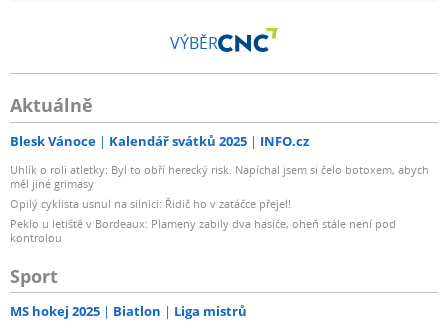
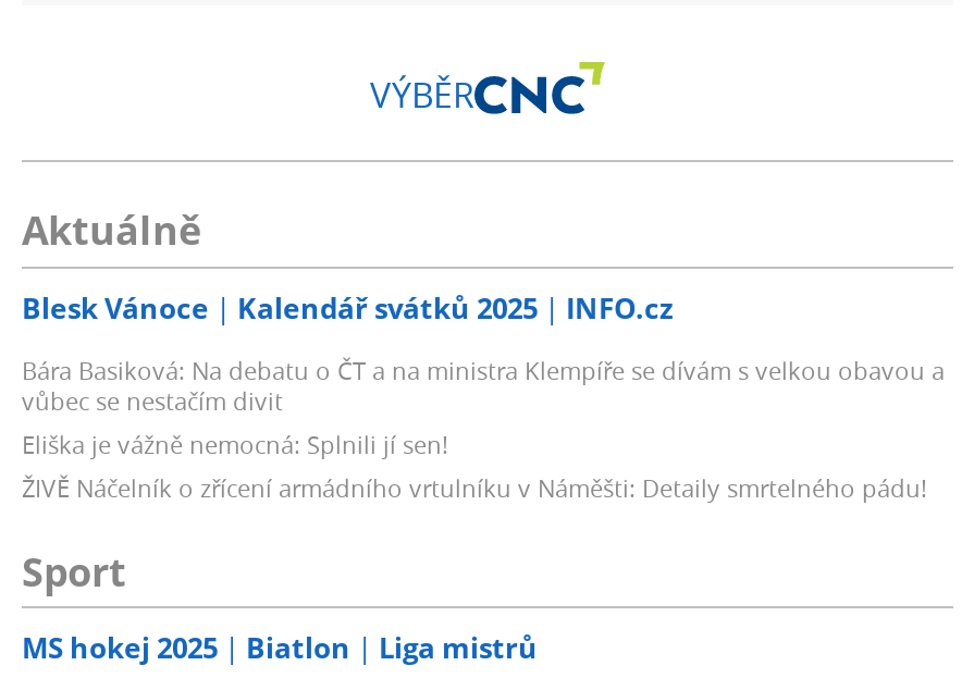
[10,162,429,245] Uhlík o roli atletky: Byl to obří herecký risk. Napíchal jsem si čelo botoxem, abych | měl jiné grimasy | Opilý cyklista usnul na silnici: Řidič ho v zatáčce přejel! | Peklo u letiště v Bordeaux: Plameny zabily dva hasiče, oheň stále není pod | kontrolou -> [22,353,945,504] Bára Basiková: Na debatu o ČT a na ministra Klempíře se dívám s velkou obavou a | vůbec se nestačím divit | Eliška je vážně nemocná: Splnili jí sen! | ŽIVĚ Náčelník o zřícení armádního vrtulníku v Náměšti: Detaily smrtelného pádu!

